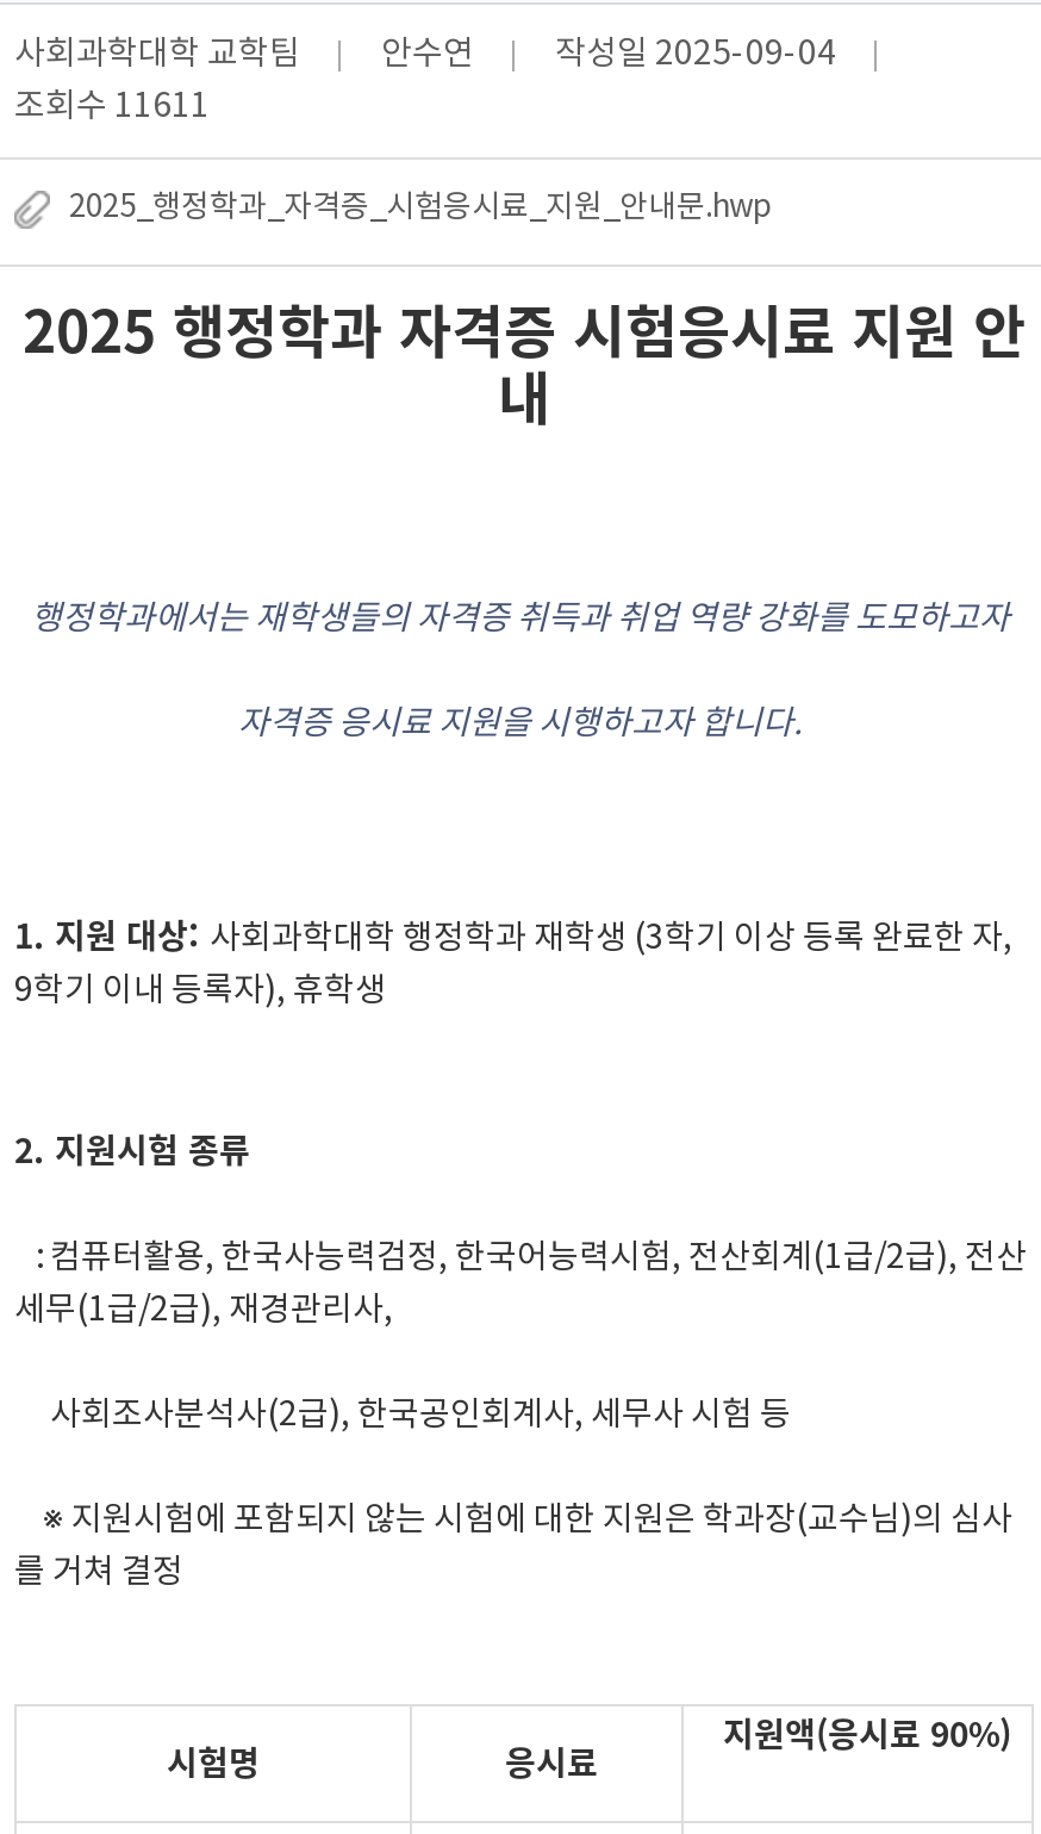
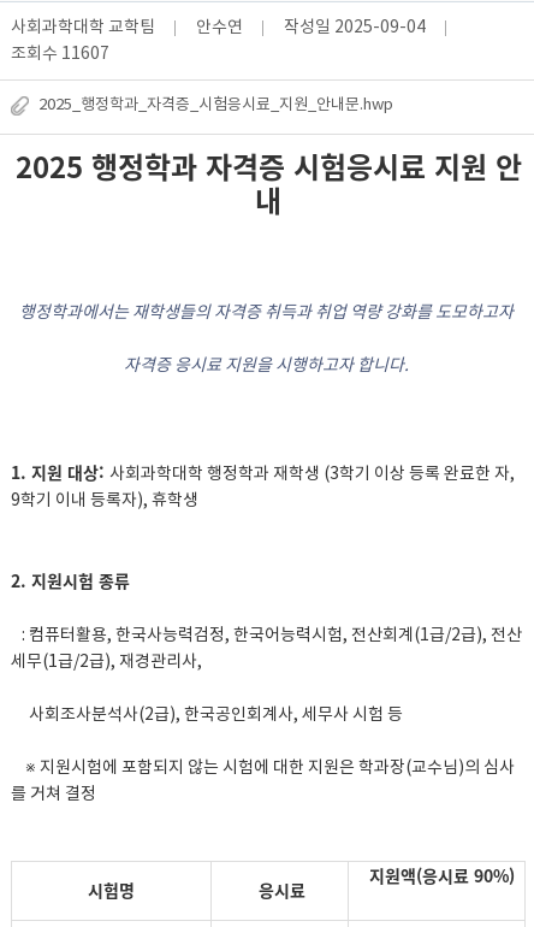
[14,88,210,126] 조회수 11611 -> [11,45,109,64] 조회수 11607

